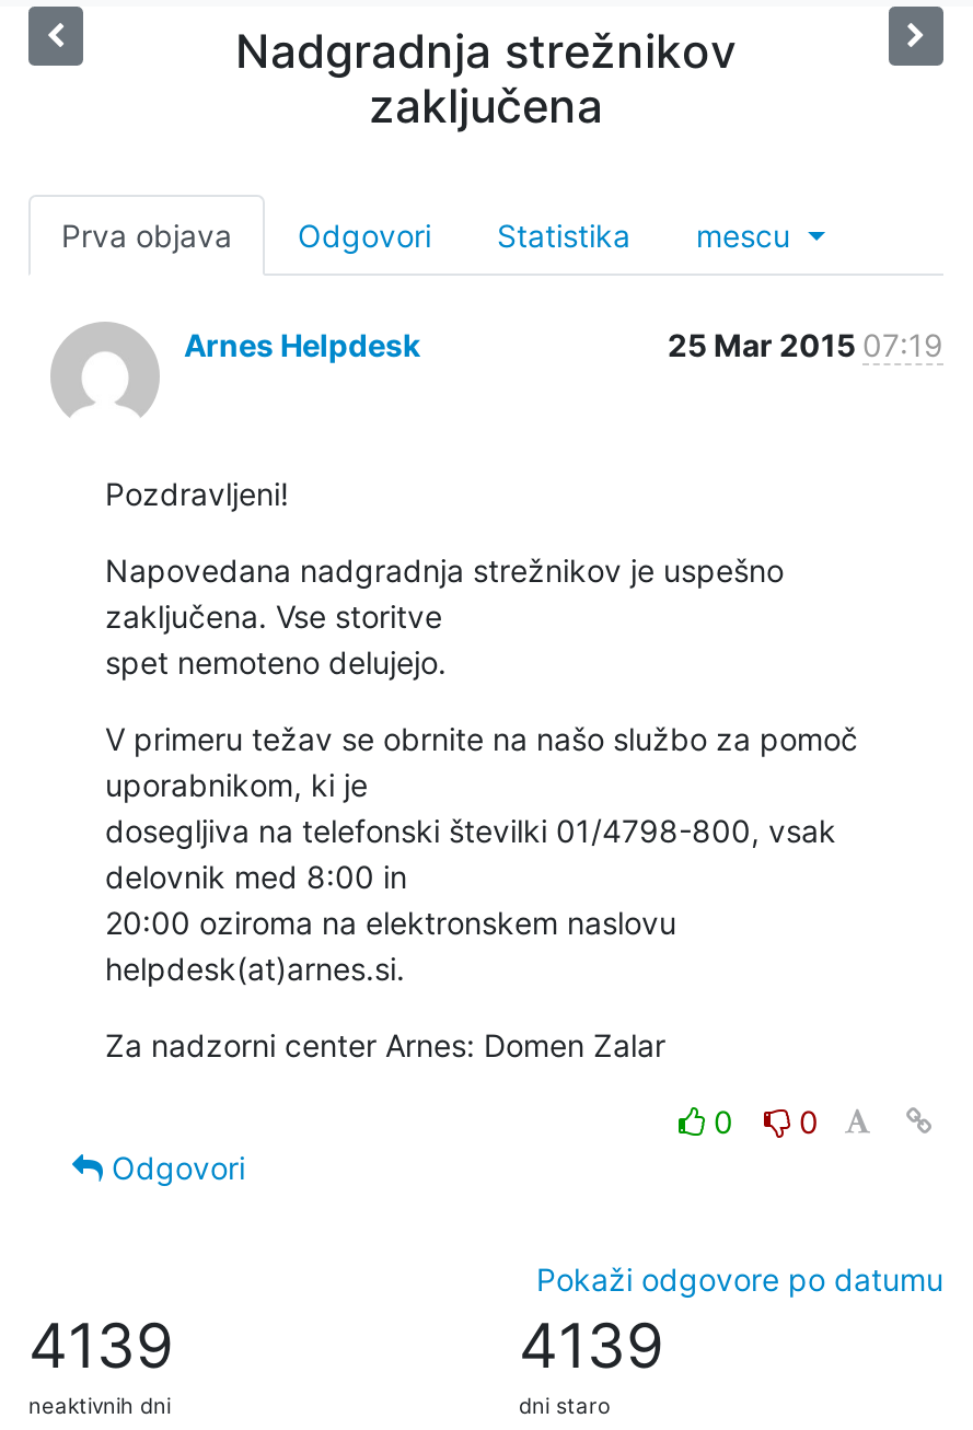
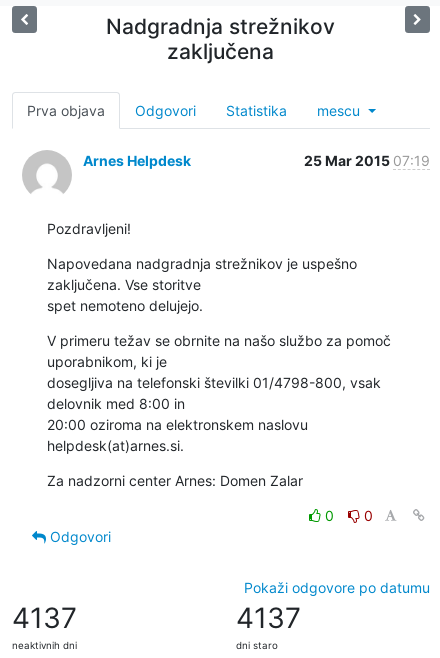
[28,1310,173,1384] 4139 -> [12,601,77,635] 4137
[519,1310,663,1384] 4139 -> [236,601,301,635] 4137

